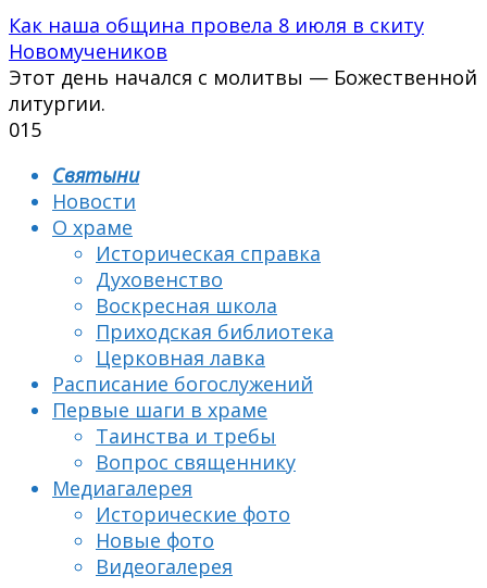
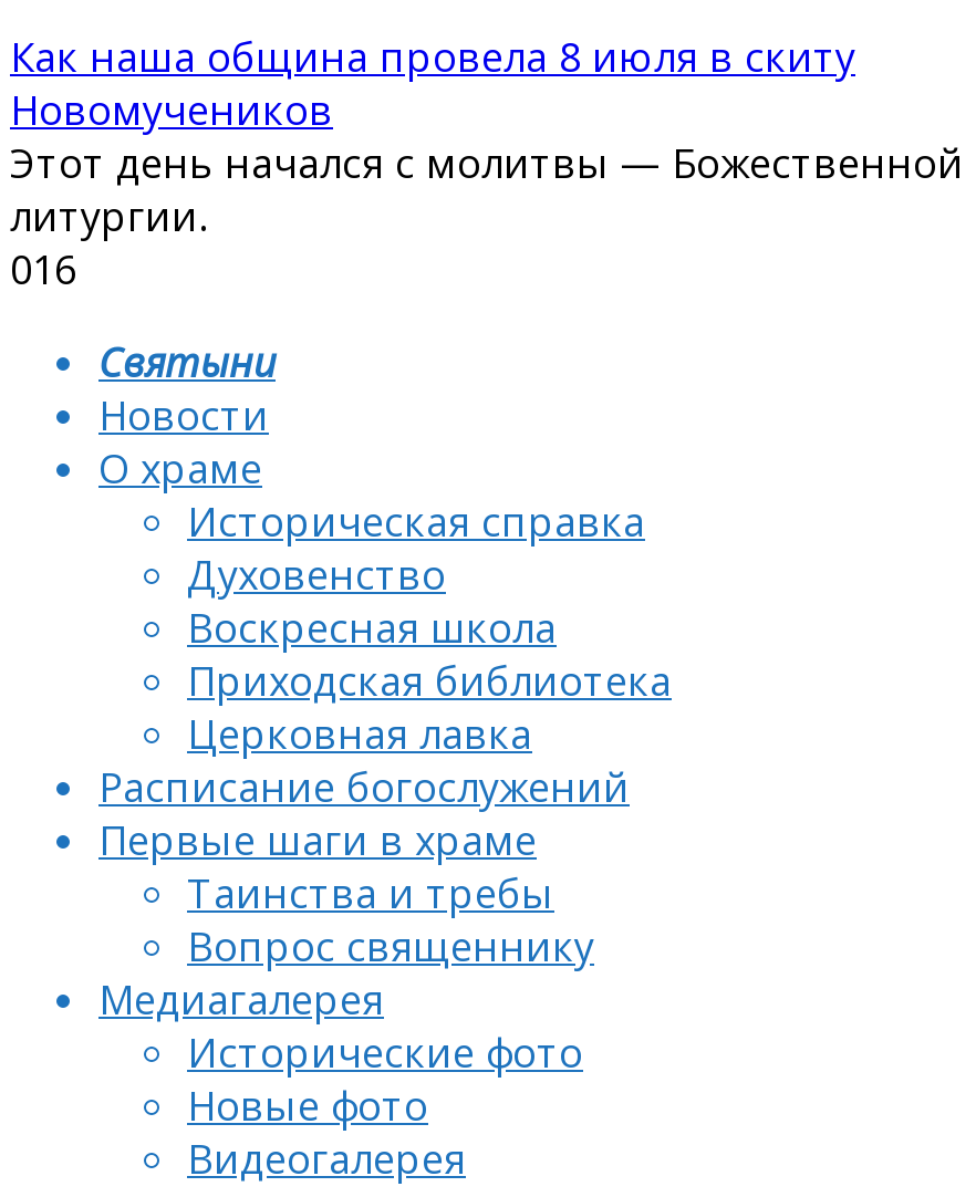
[9,116,41,142] 015 -> [10,242,76,295] 016

